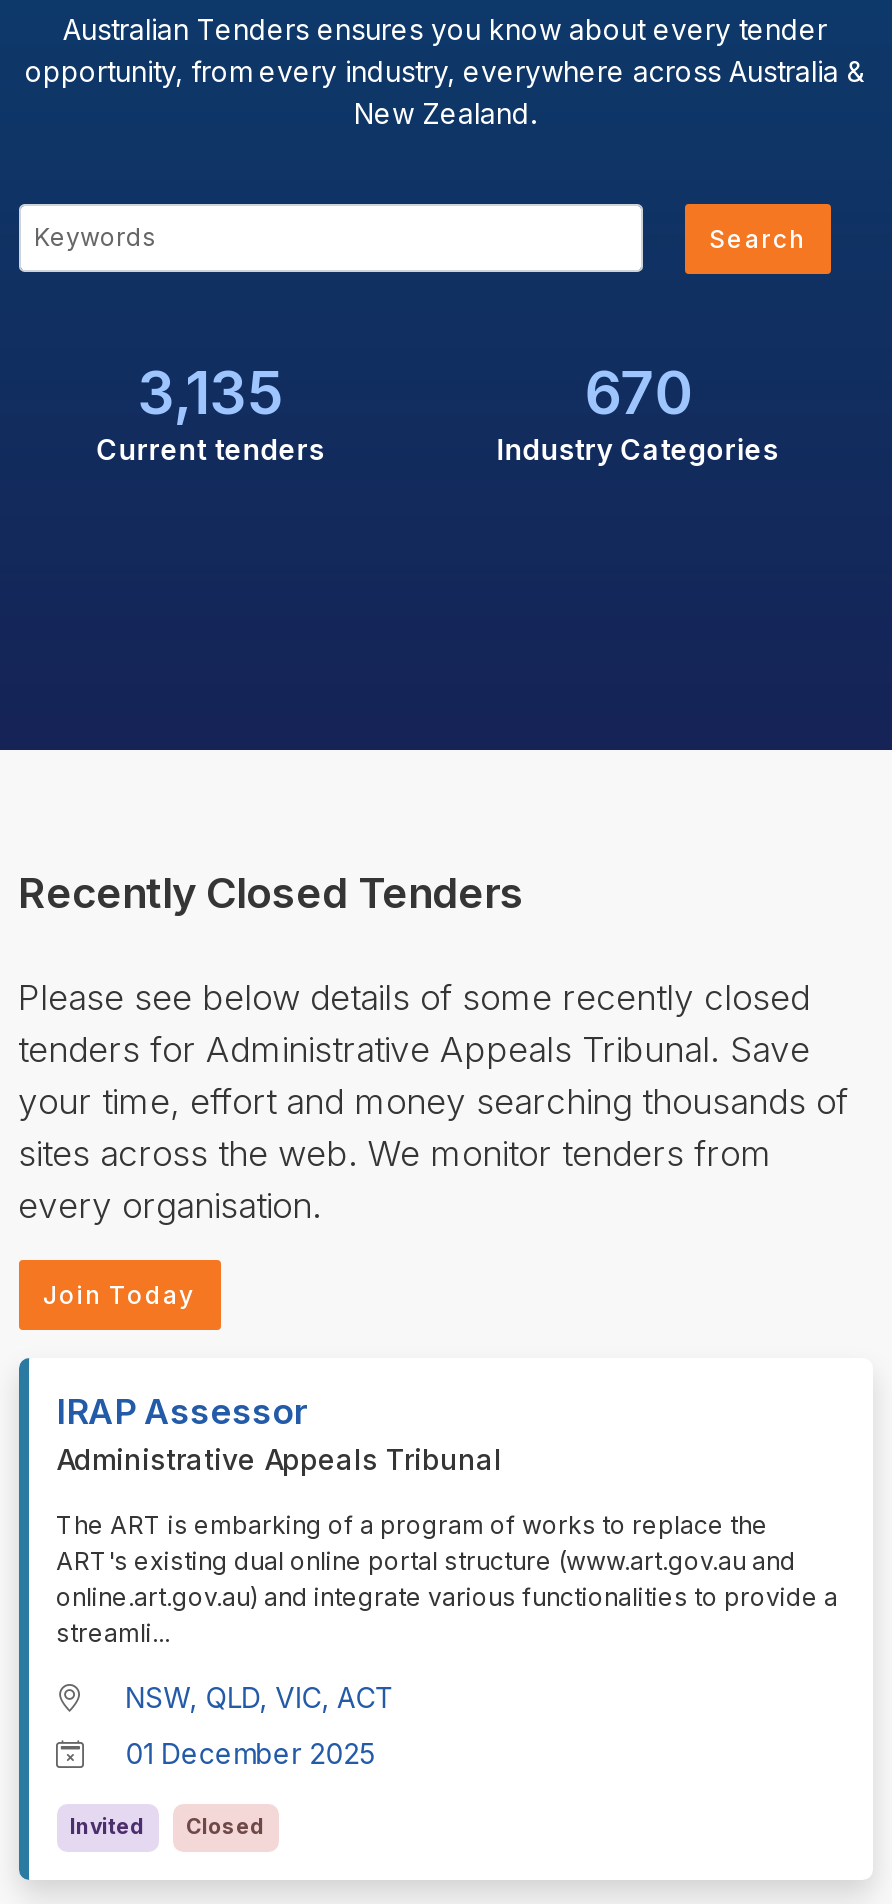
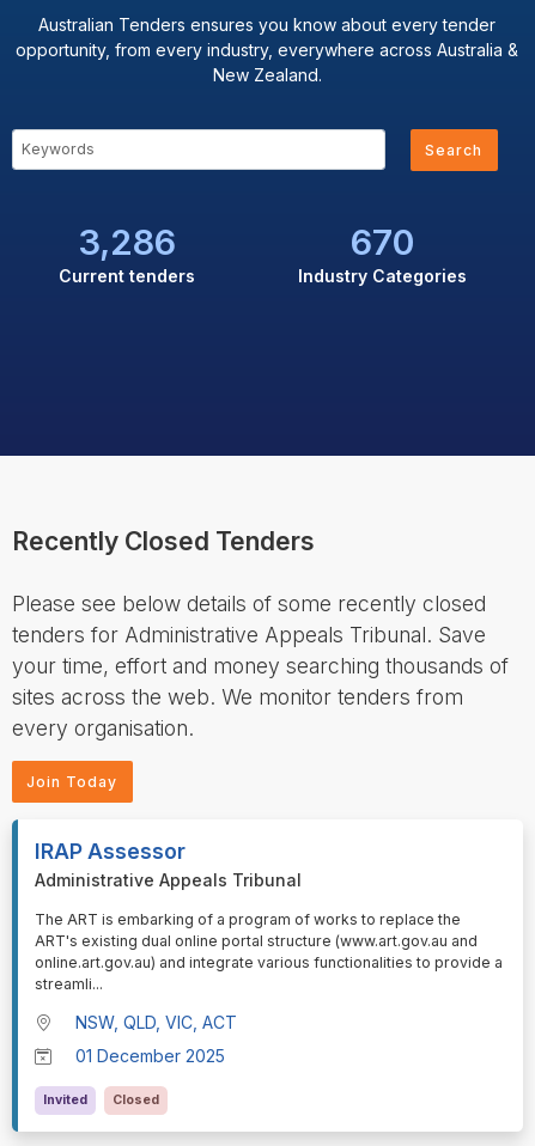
[137,359,283,429] 3,135 -> [78,222,176,264] 3,286

